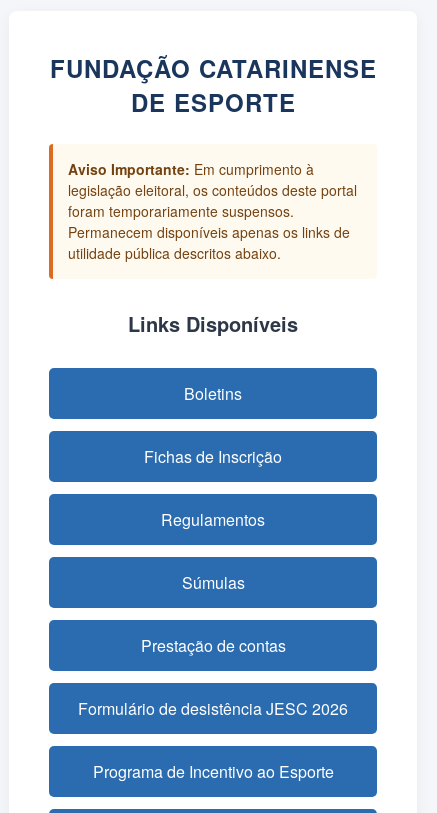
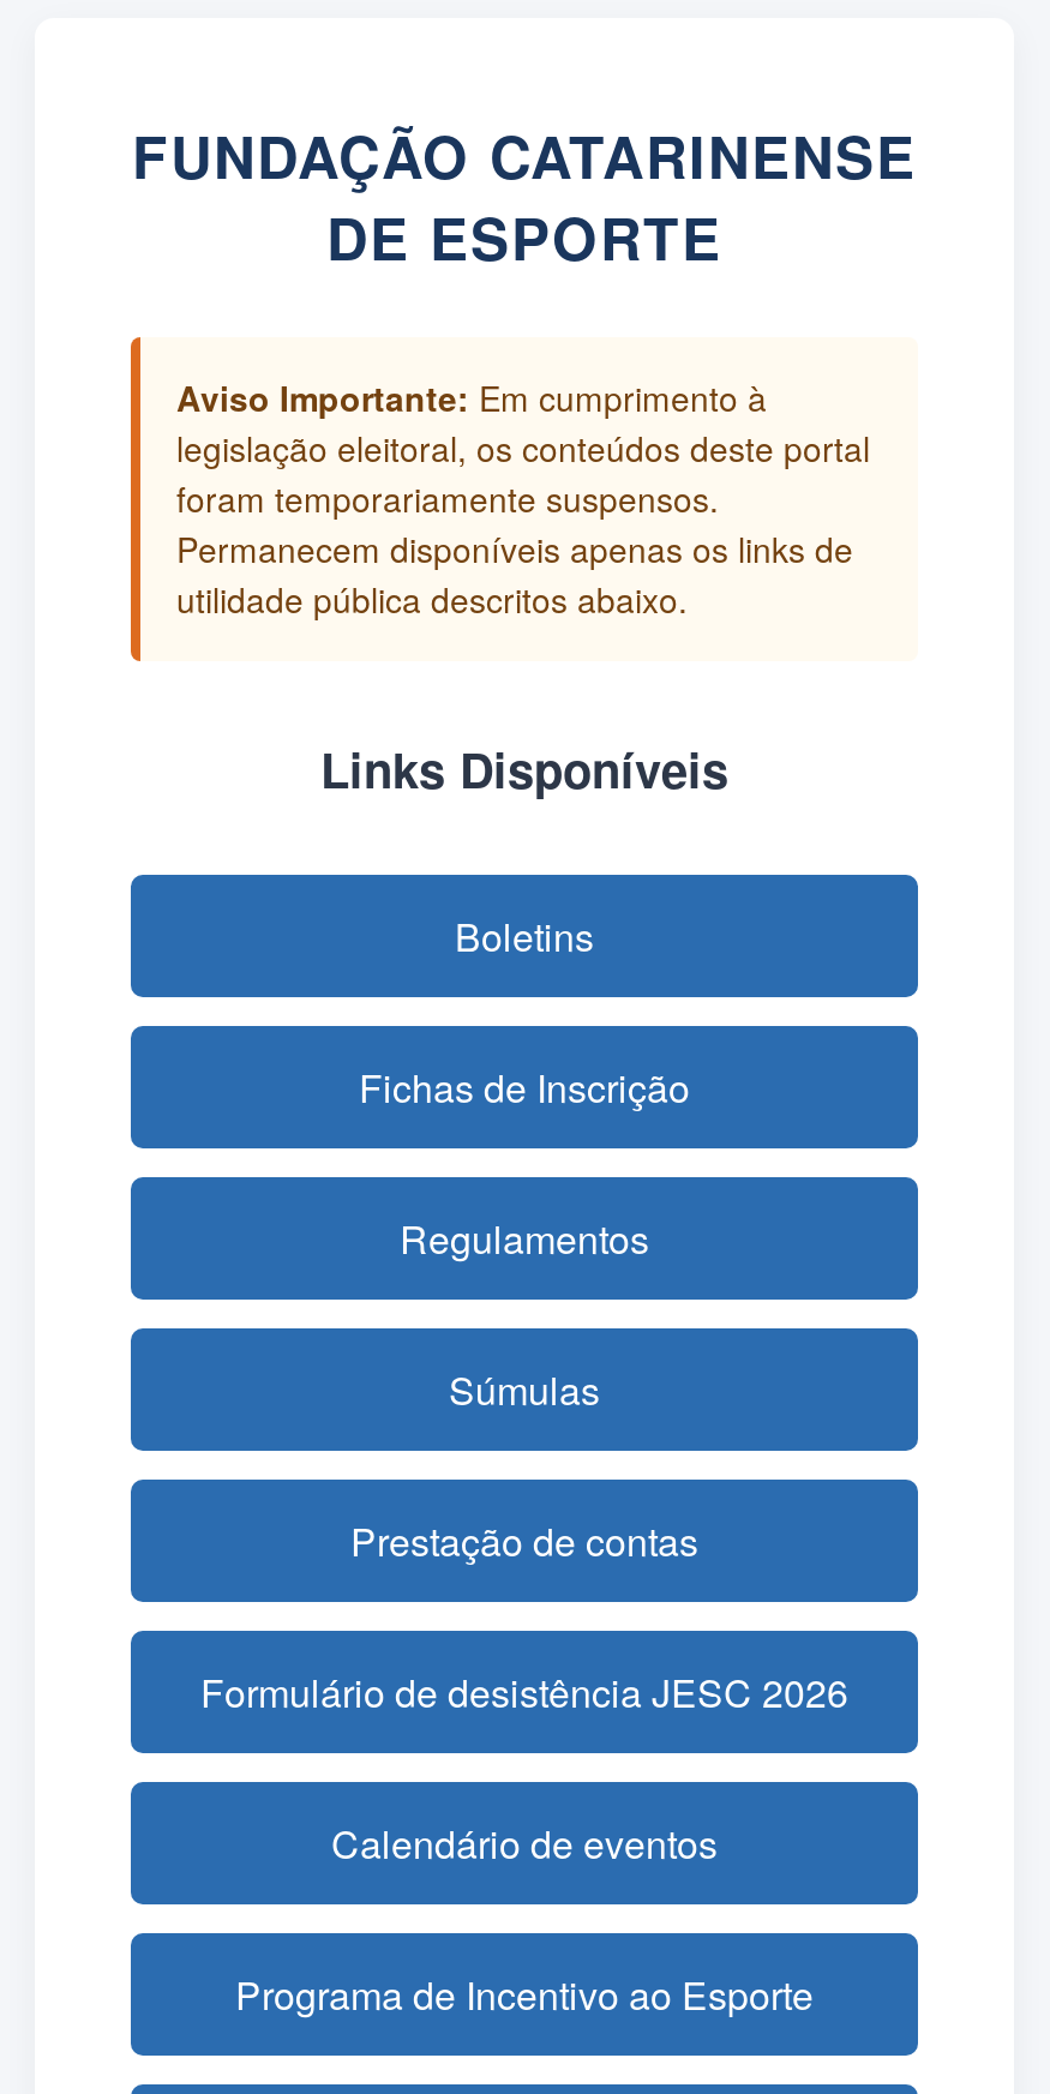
none -> [331,1816,718,1871] Calendário de eventos

